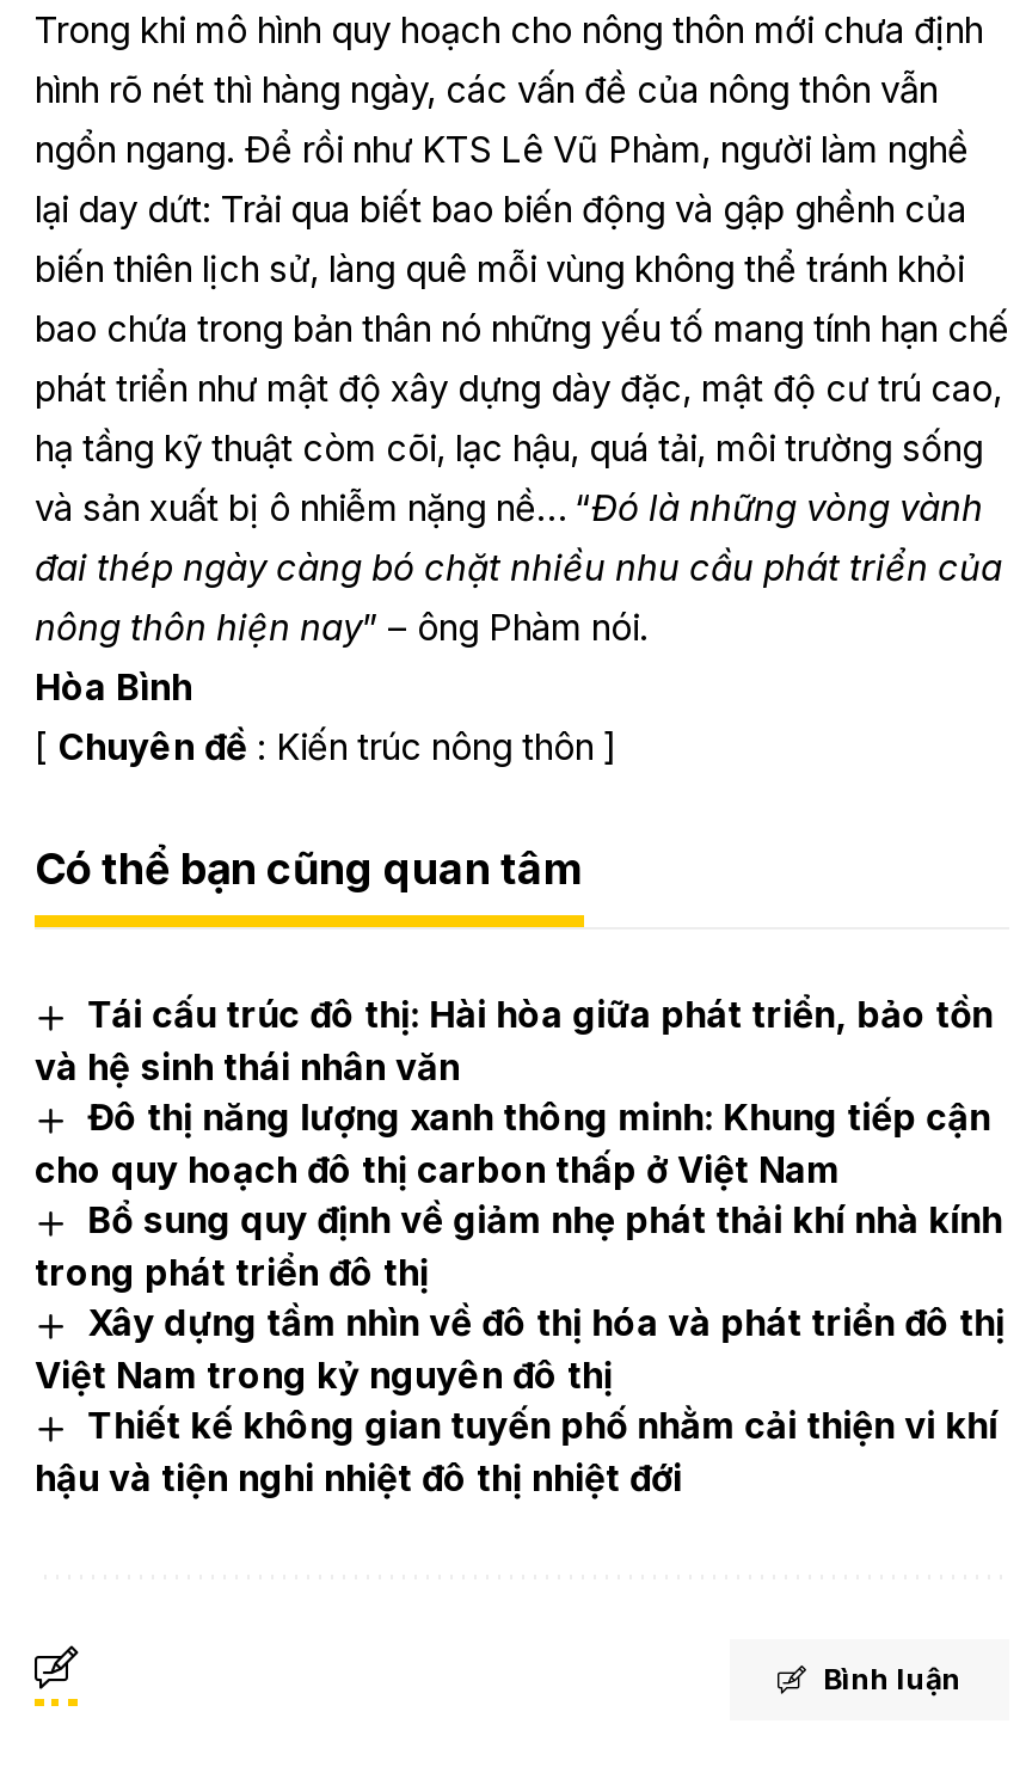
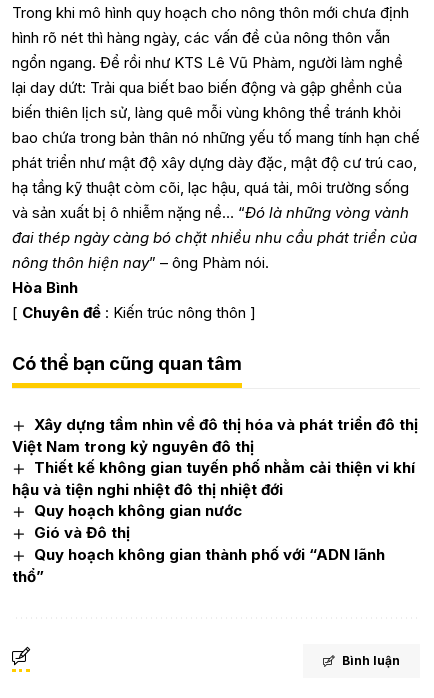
[35,993,1002,1295] Tái cấu trúc đô thị: Hài hòa giữa phát triển, bảo tồn | và hệ sinh thái nhân văn | Đô thị năng lượng xanh thông minh: Khung tiếp cận | cho quy hoạch đô thị carbon thấp ở Việt Nam | Bổ sung quy định về giảm nhẹ phát thải khí nhà kính | trong phát triển đô thị -> none
moved [35,1300,1005,1500] -> [12,415,418,499]: Xây dựng tầm nhìn về đô thị hóa và phát triển đô thị | Việt Nam trong kỷ nguyên đô thị | Thiết kế không gian tuyến phố nhằm cải thiện vi khí | hậu và tiện nghi nhiệt đô thị nhiệt đới
none -> [12,501,385,586] Quy hoạch không gian nước | Gió và Đô thị | Quy hoạch không gian thành phố với “ADN lãnh | thổ”

